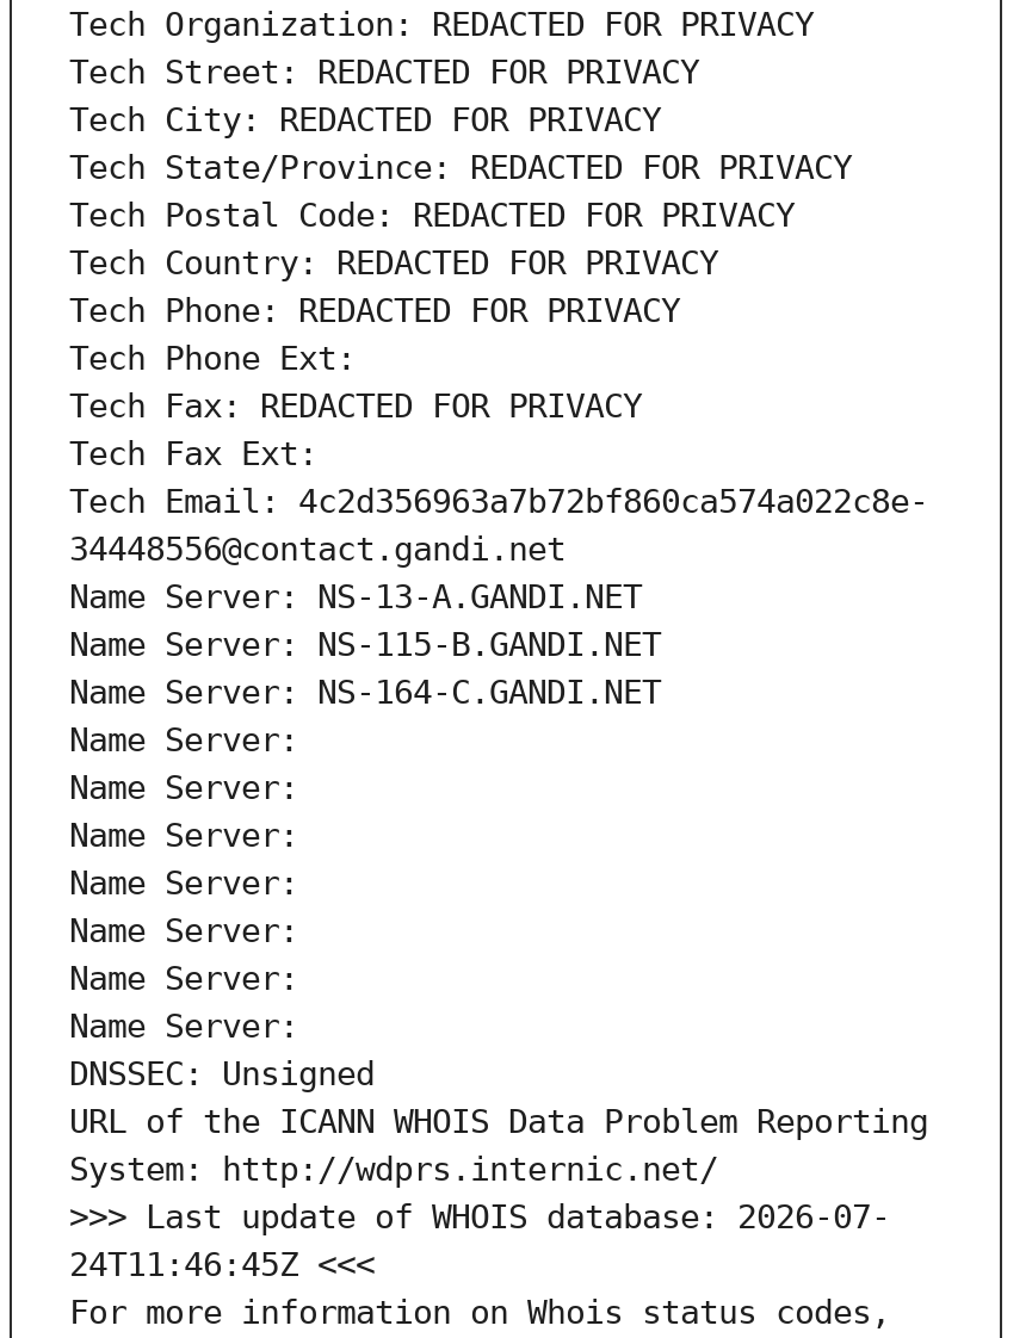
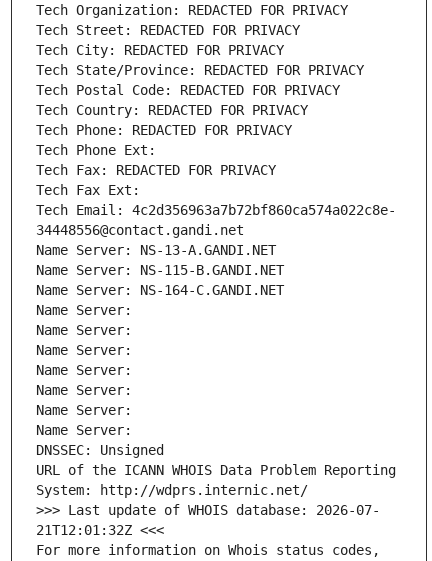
[69,1246,375,1284] 24T11:46:45Z <<< -> [36,522,164,538] 21T12:01:32Z <<<

